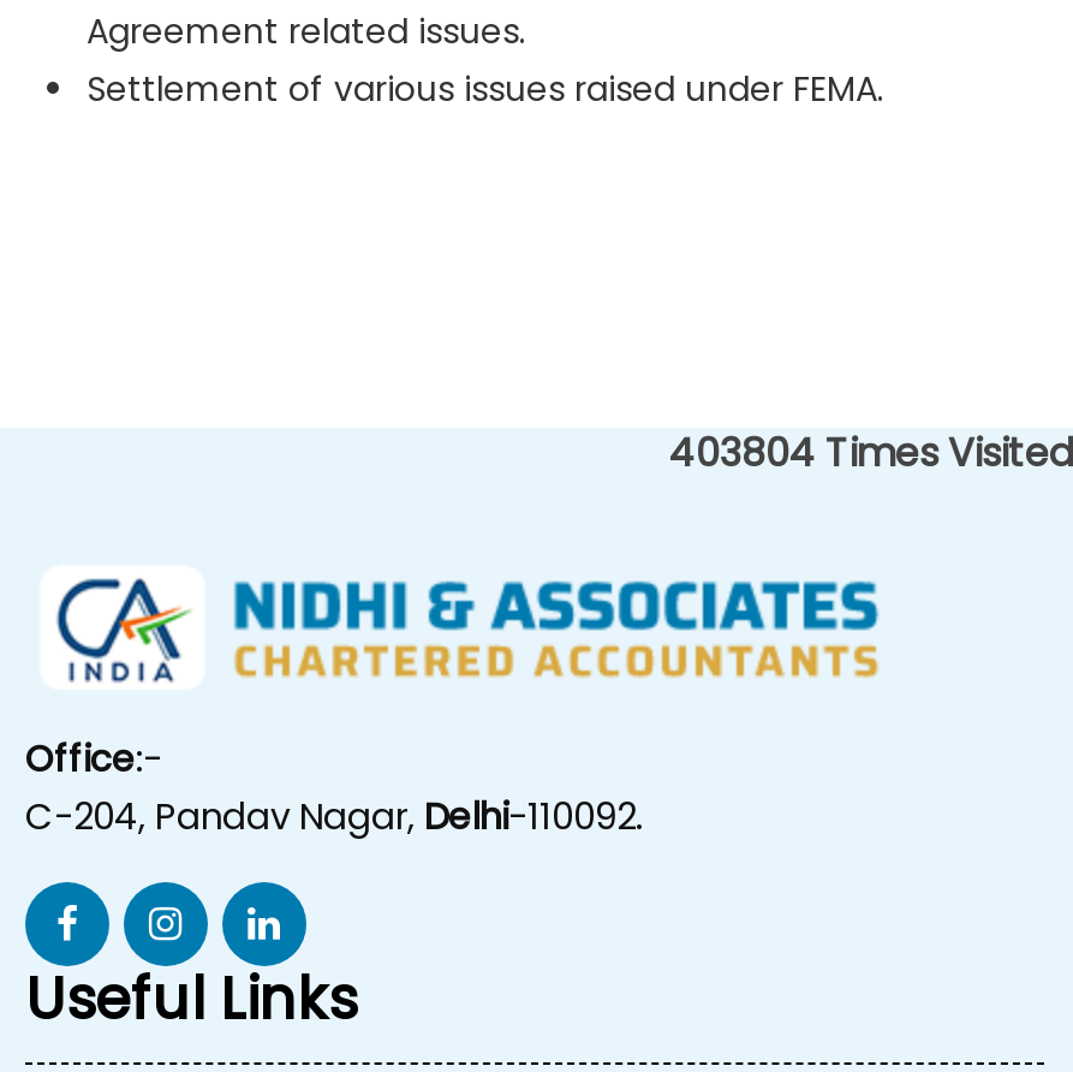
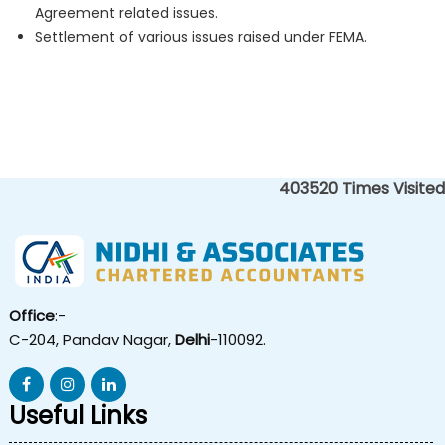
[669,425,1073,481] 403804 Times Visited -> [279,177,445,200] 403520 Times Visited

